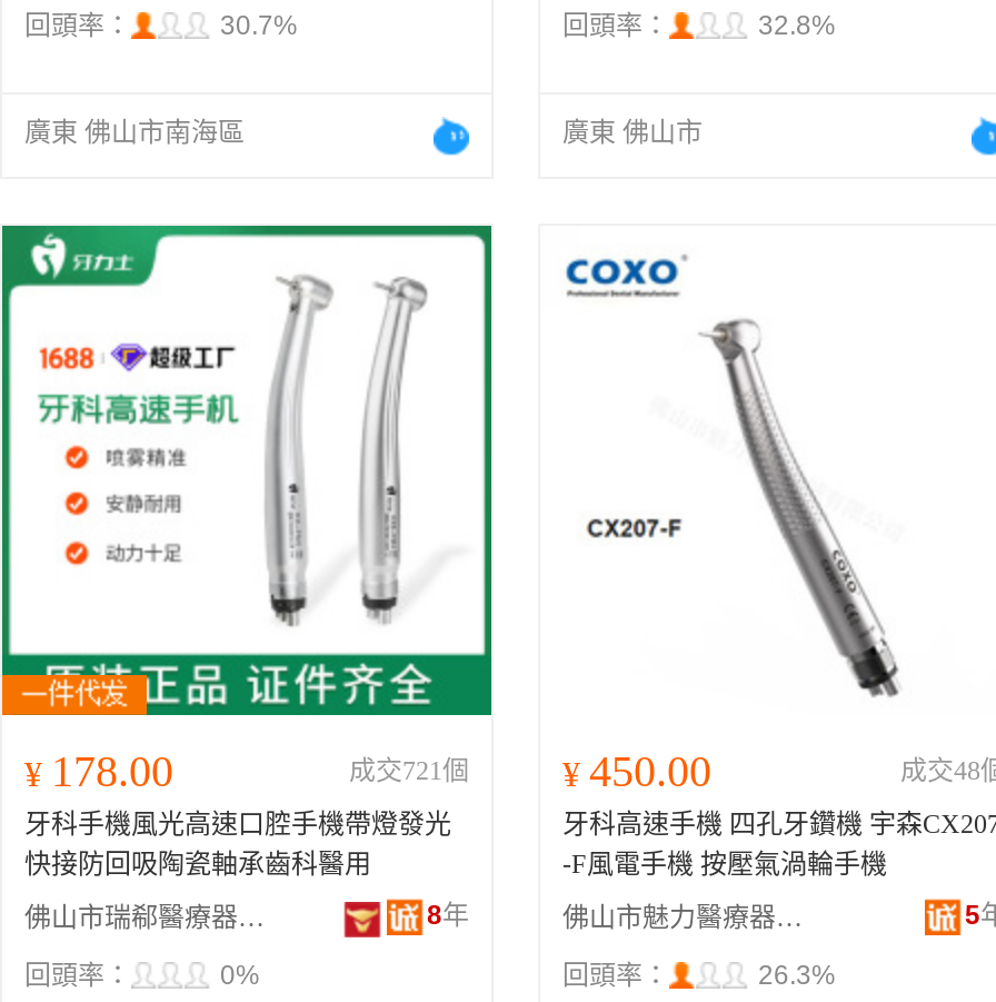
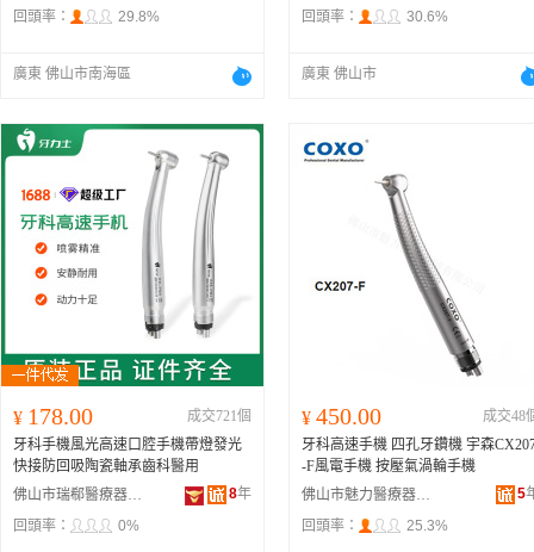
[220,10,298,41] 30.7% -> [118,8,160,25] 29.8%
[758,10,836,41] 32.8% -> [406,8,448,25] 30.6%
[758,960,836,991] 26.3% -> [406,517,448,534] 25.3%

